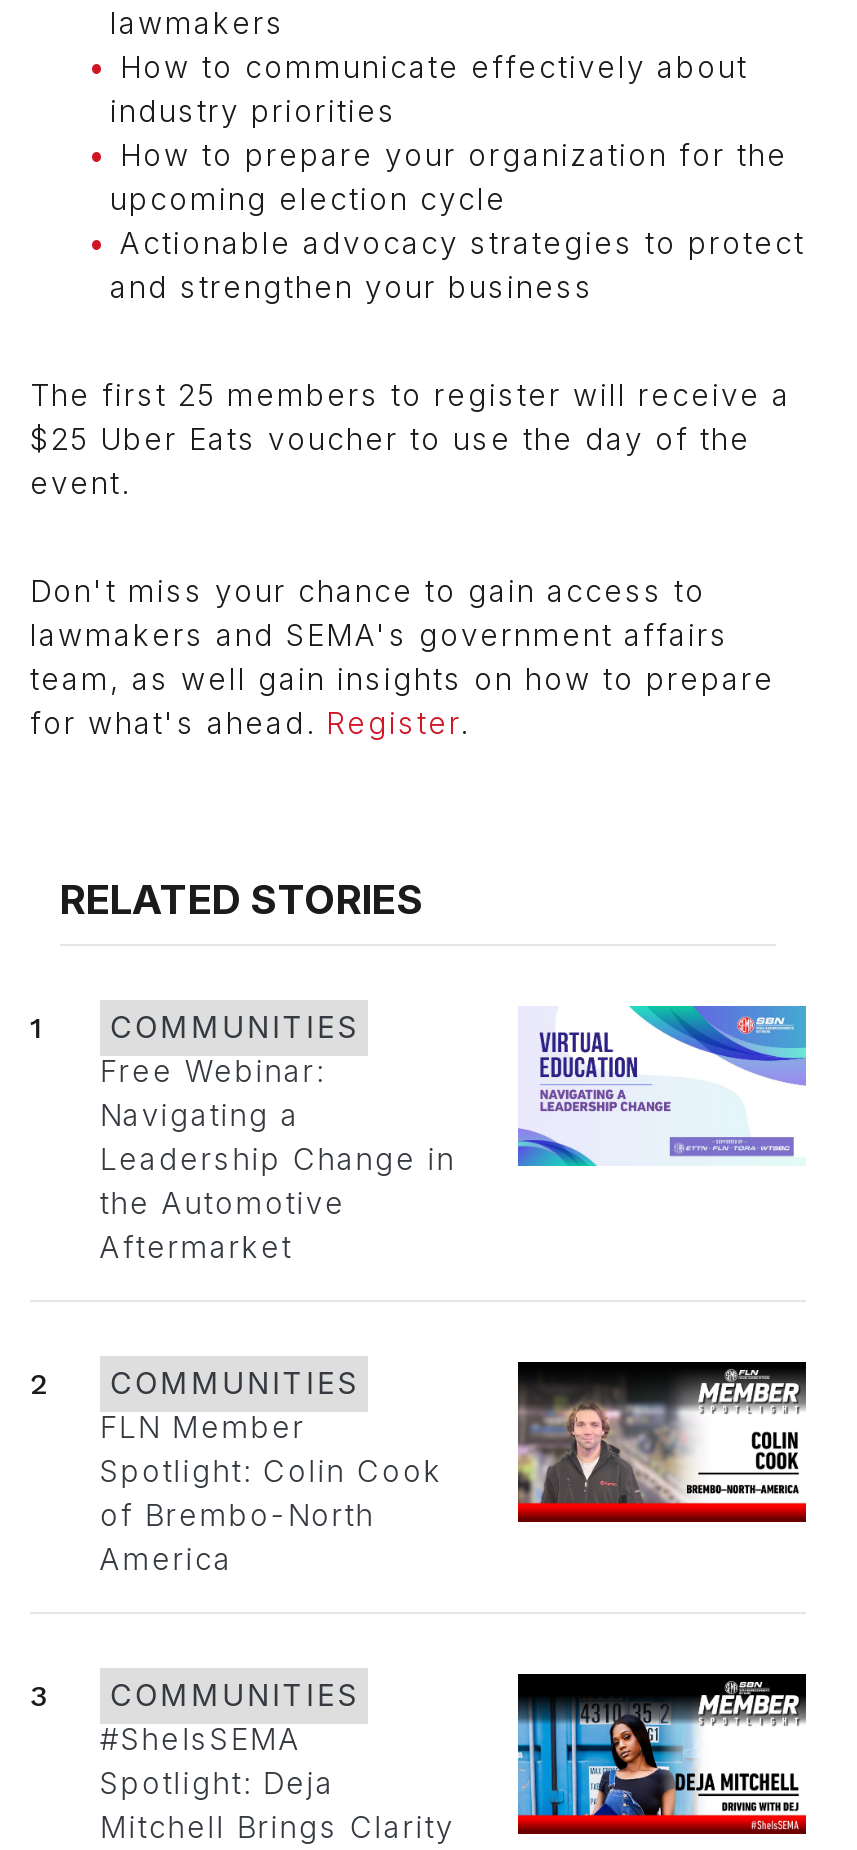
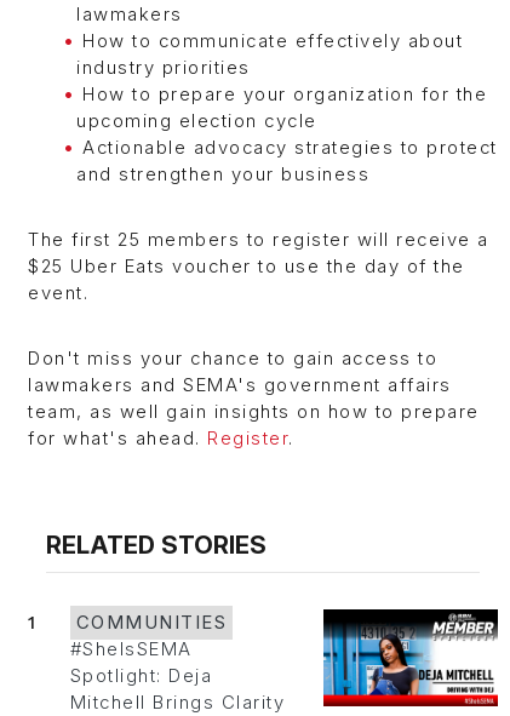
[100,1004,808,1265] [image] | Free Webinar: | Navigating a | Leadership Change in | the Automotive | Aftermarket -> none
[30,1360,808,1577] [image] | 2 | COMMUNITIES | FLN Member | Spotlight: Colin Cook | of Brembo-North | America -> none
[30,1677,359,1713] 3 | COMMUNITIES -> none

